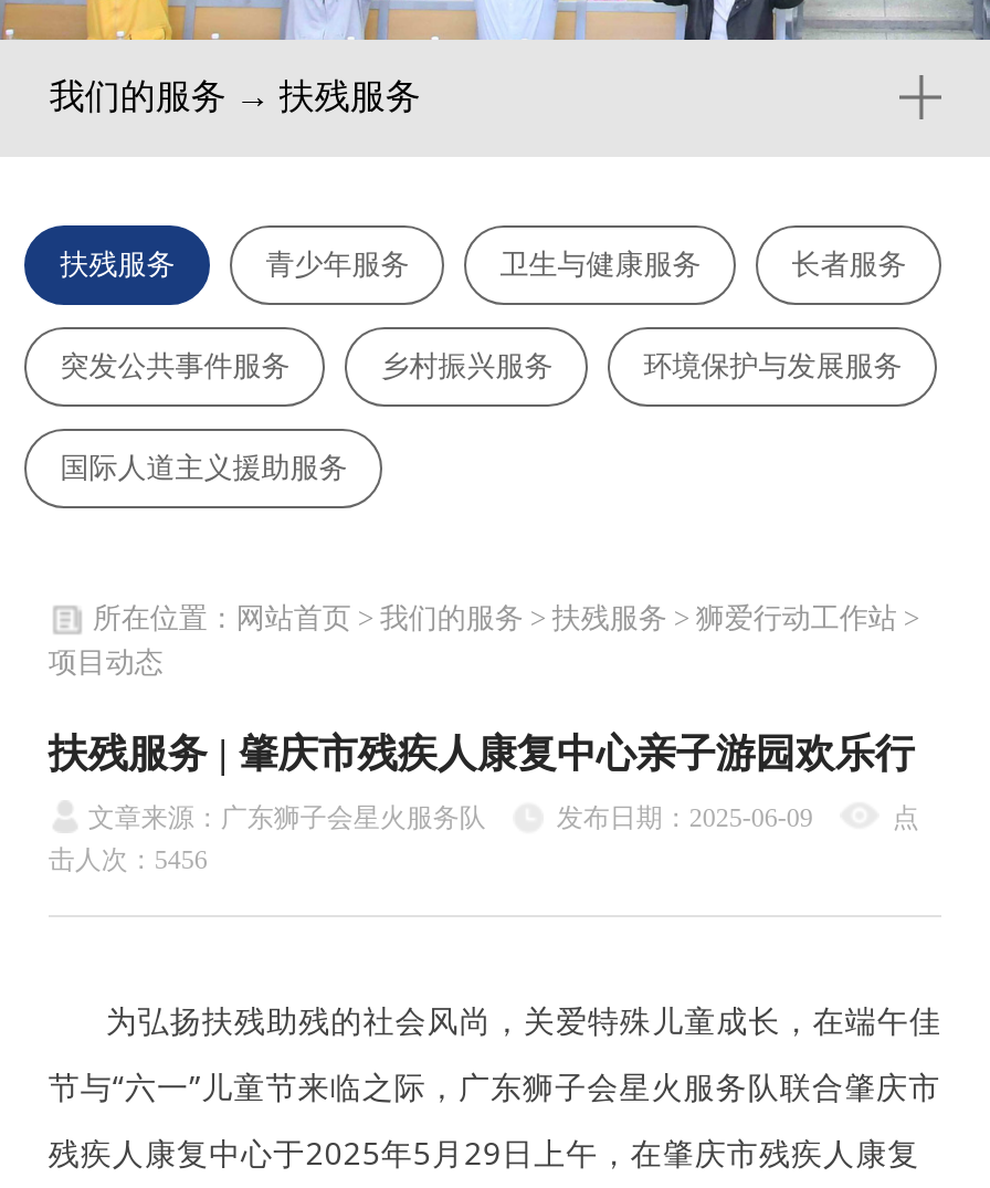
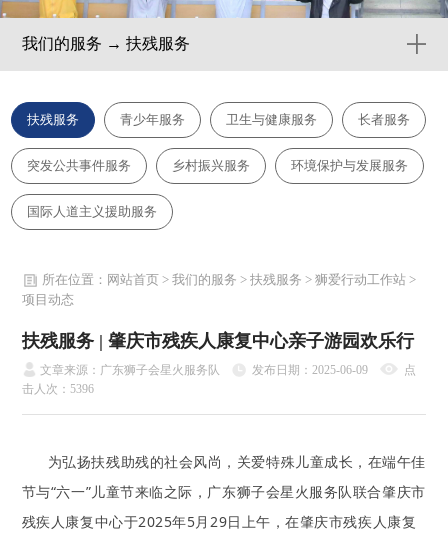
[48,844,207,875] 击人次：5456 -> [22,382,94,396] 击人次：5396

